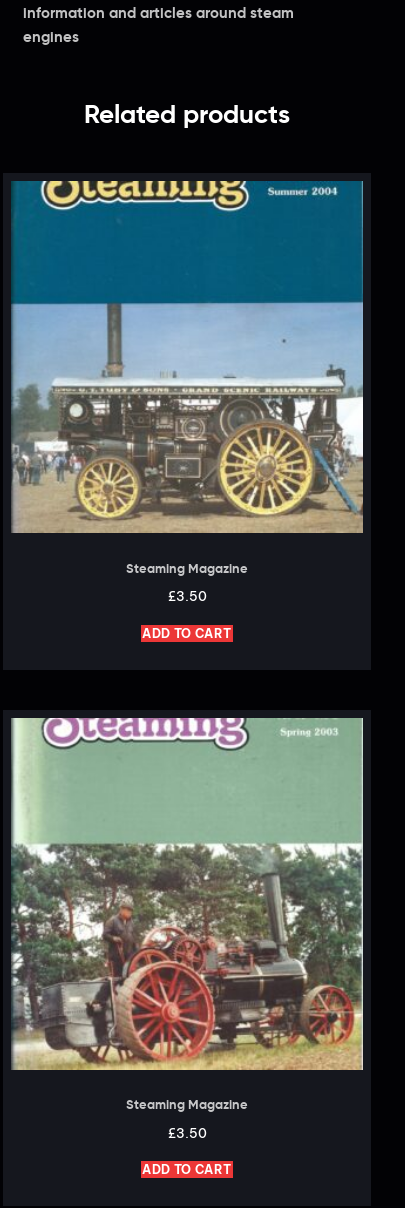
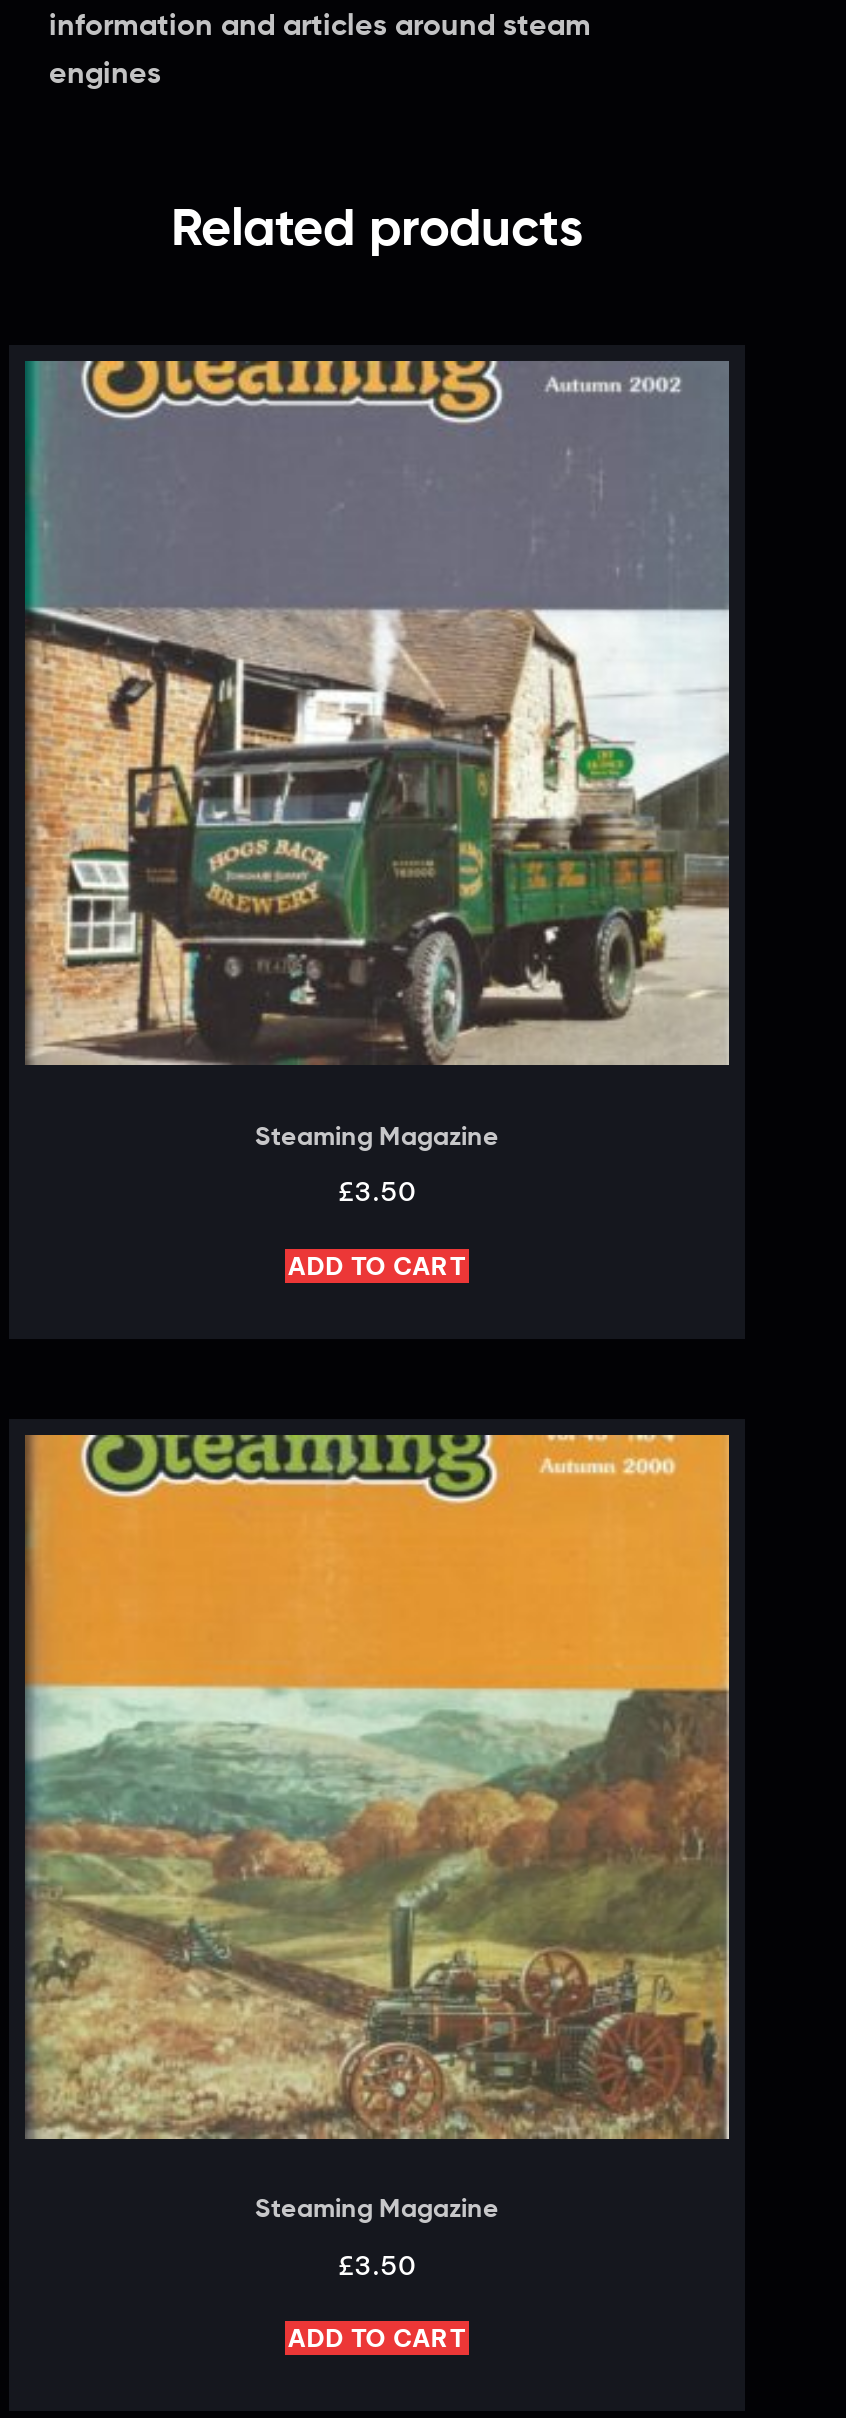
[11,181,364,534] [image] -> [25,359,729,1065] [image]
[11,717,364,1070] [image] -> [25,1433,731,2139] [image]

